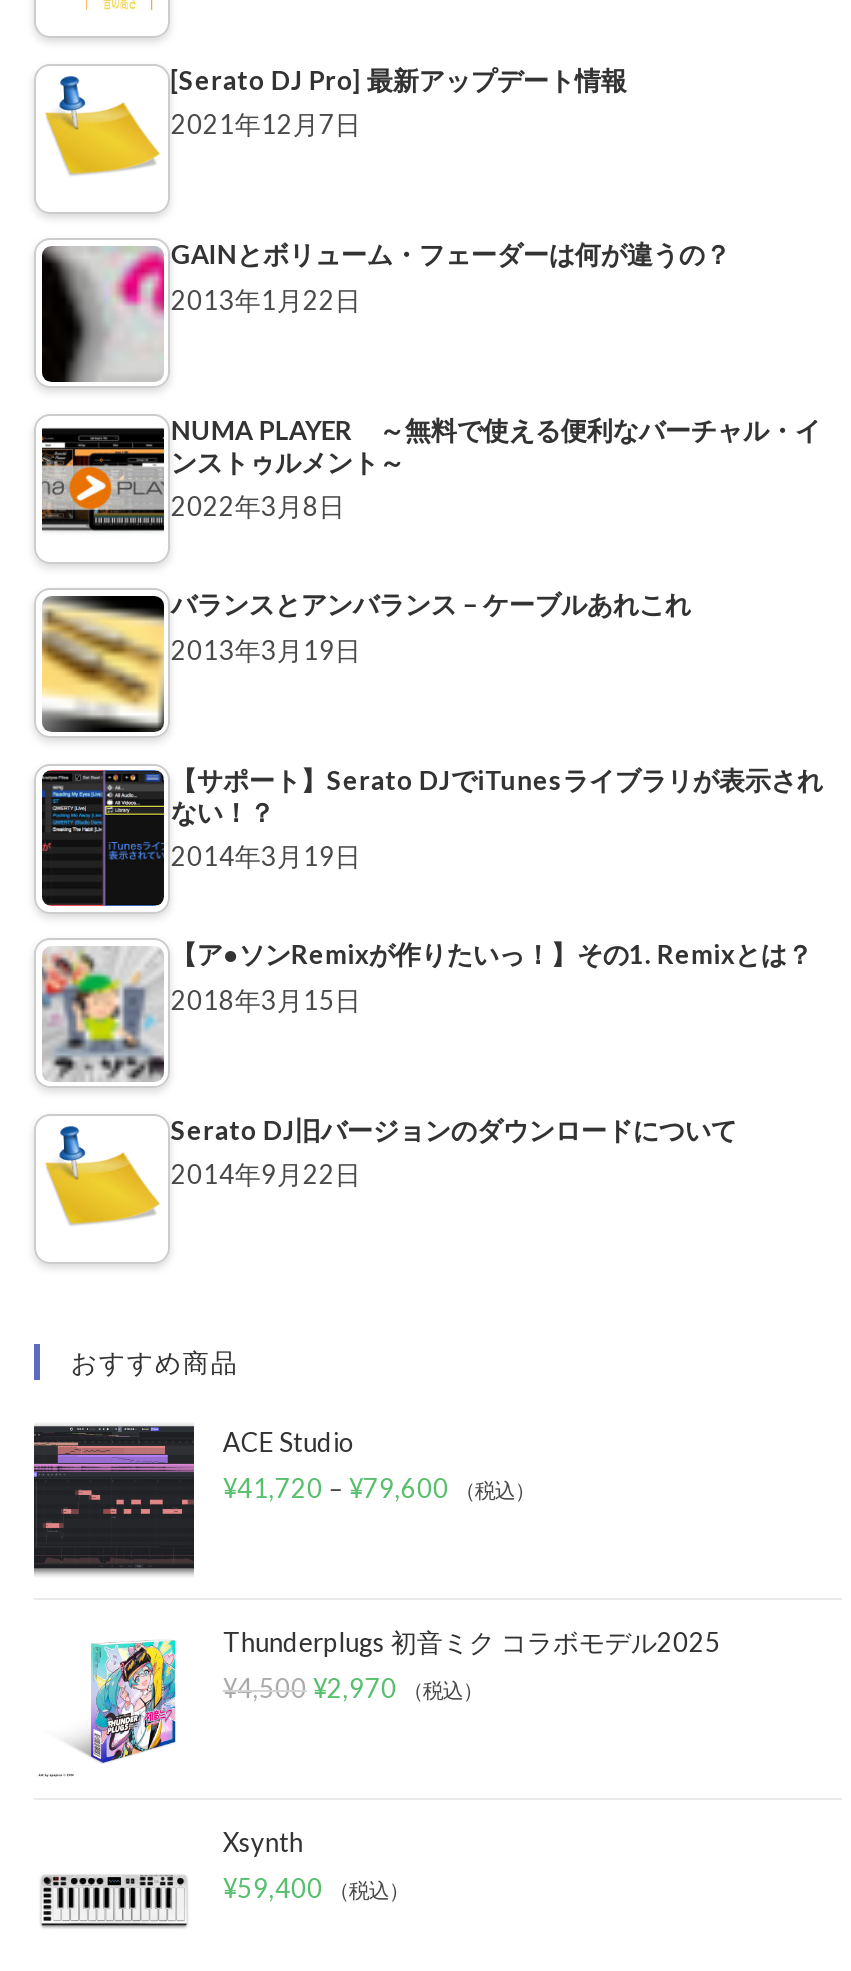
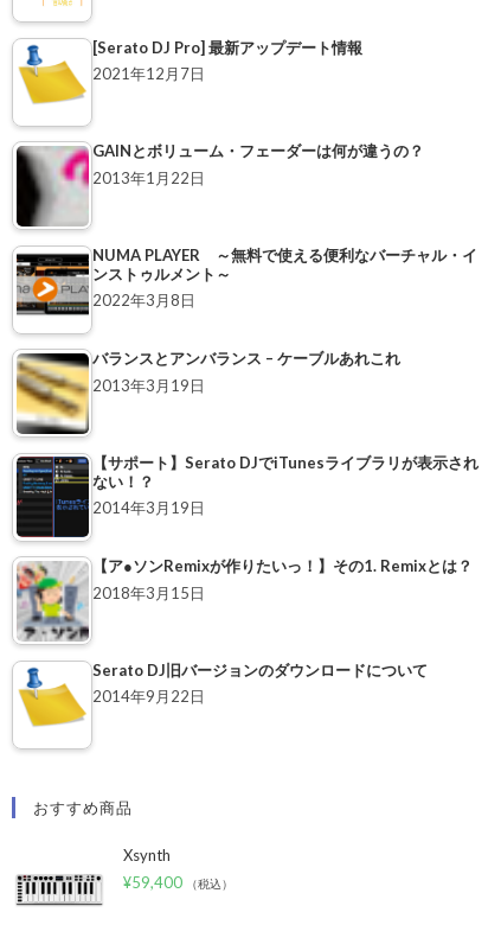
[32,1424,535,1576] [image] | ACE Studio | ¥41,720 – ¥79,600 （税込） -> none
[78,1625,721,1764] [image] | Thunderplugs 初音ミク コラボモデル2025 | ¥4,500 ¥2,970 （税込） -> none

